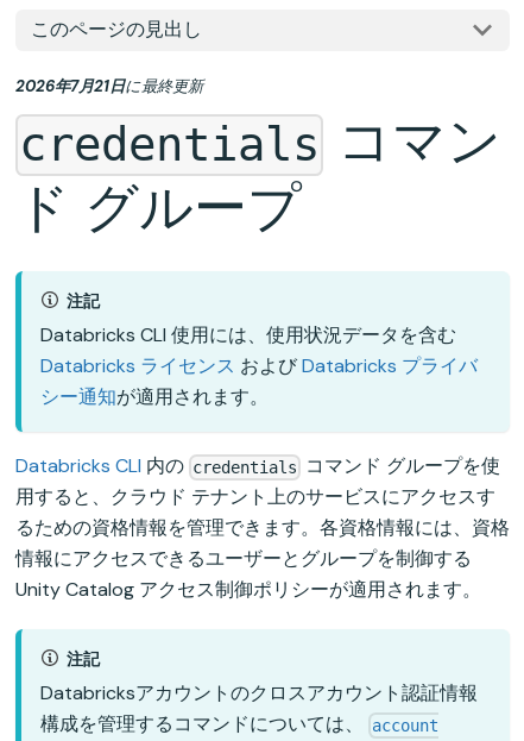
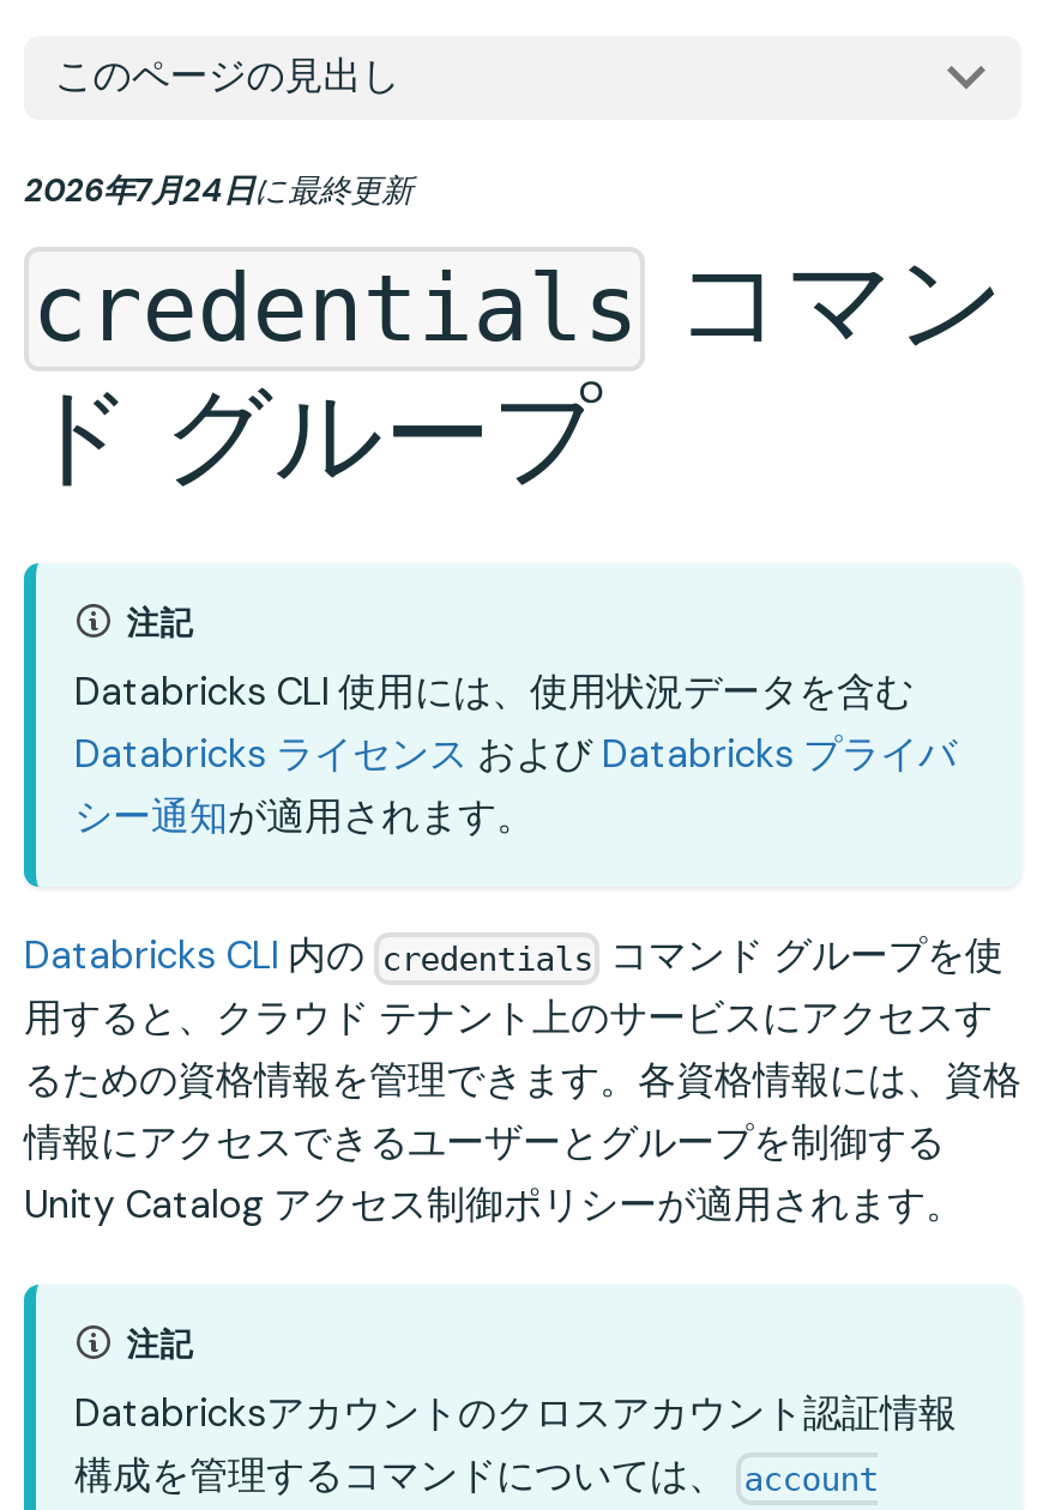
[15,76,203,96] 2026年7月21日に最終更新 -> [24,170,412,211] 2026年7月24日に最終更新

